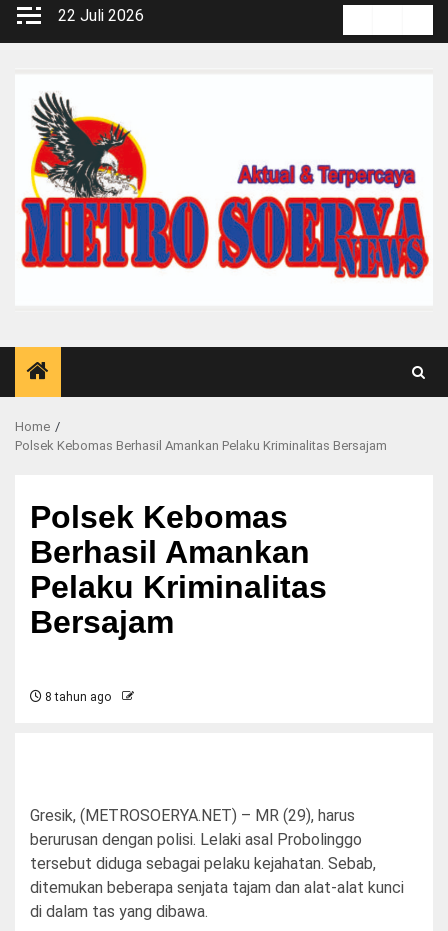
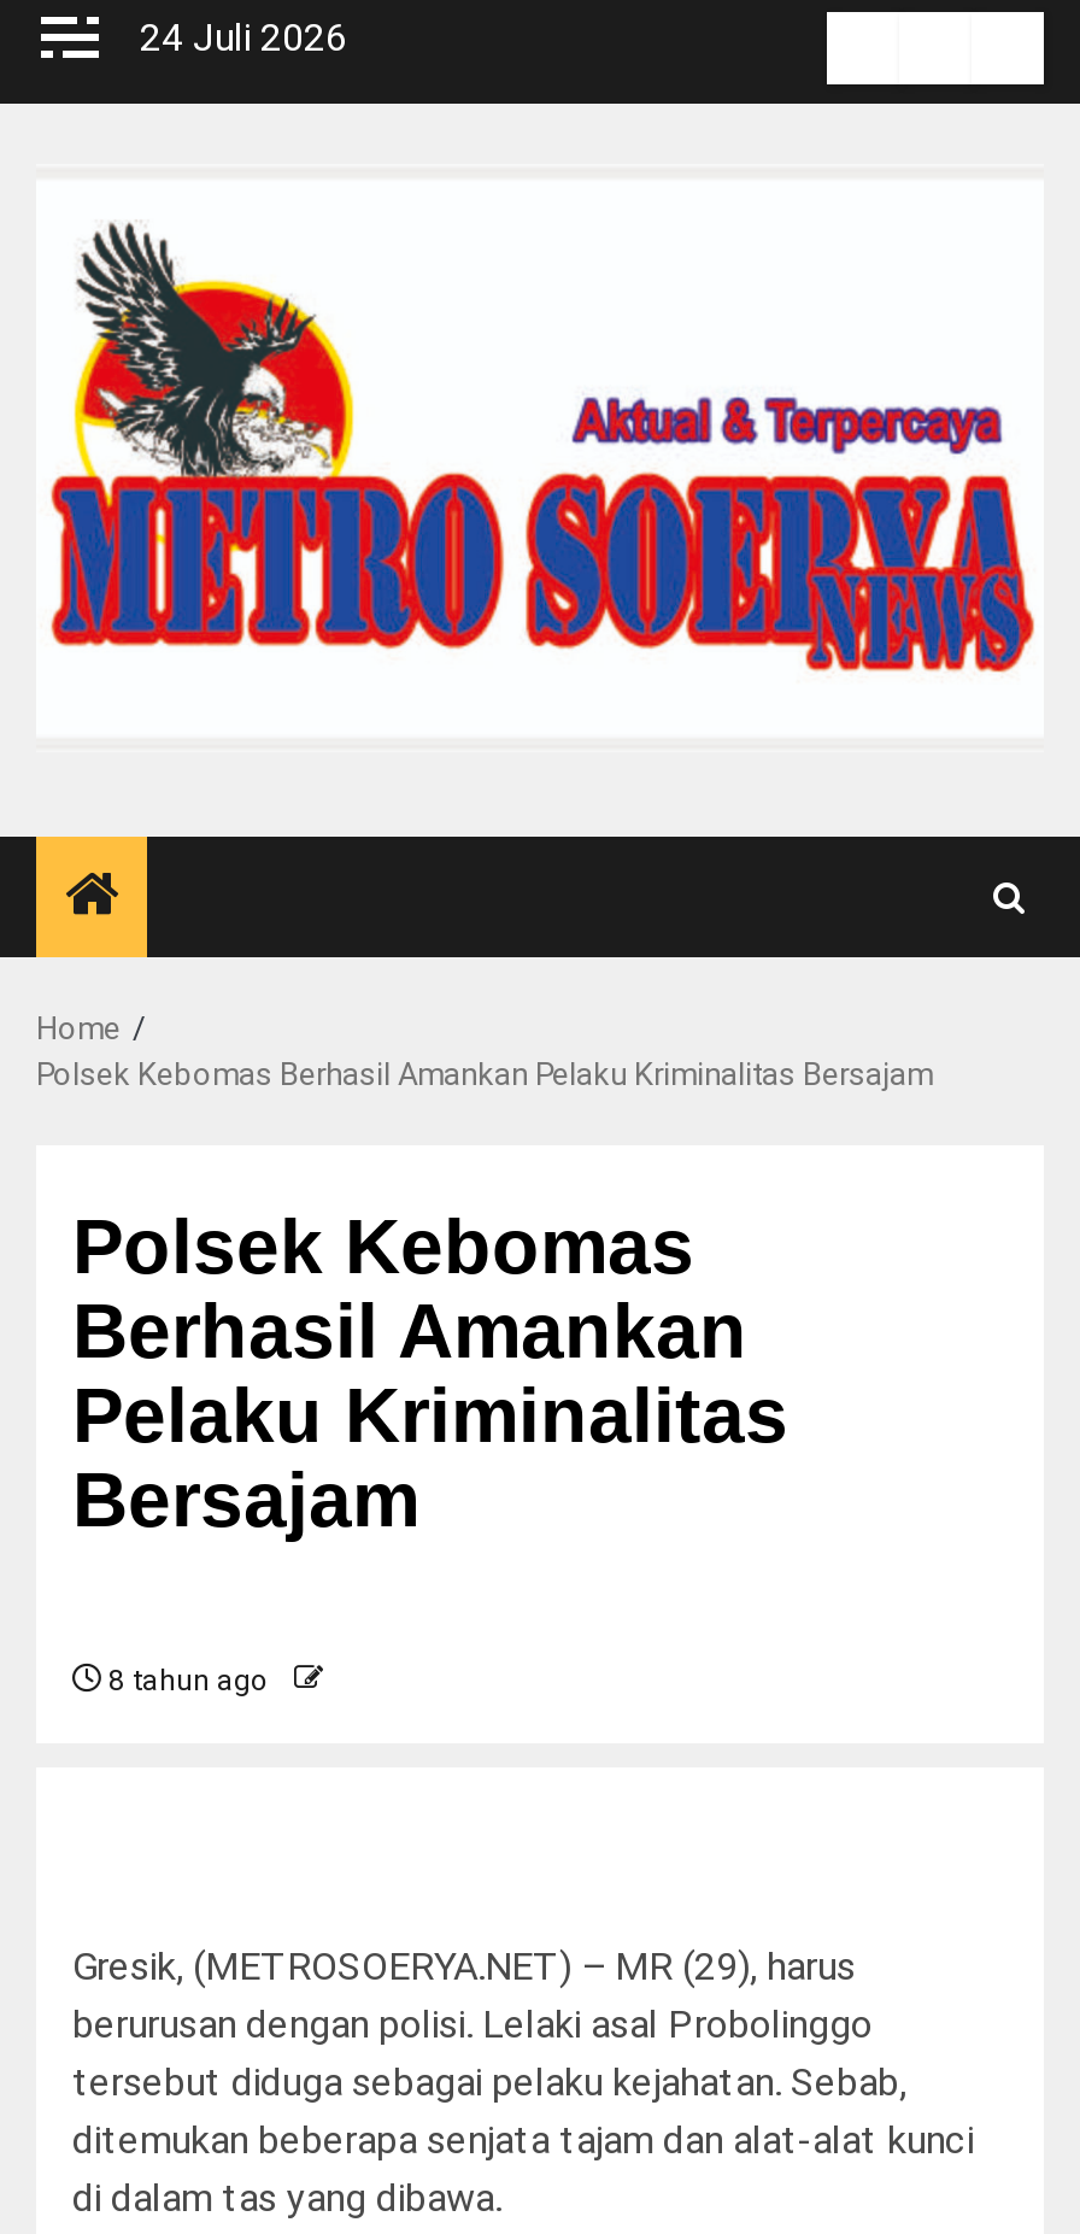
[58,6,144,25] 22 Juli 2026 -> [140,14,347,60] 24 Juli 2026

